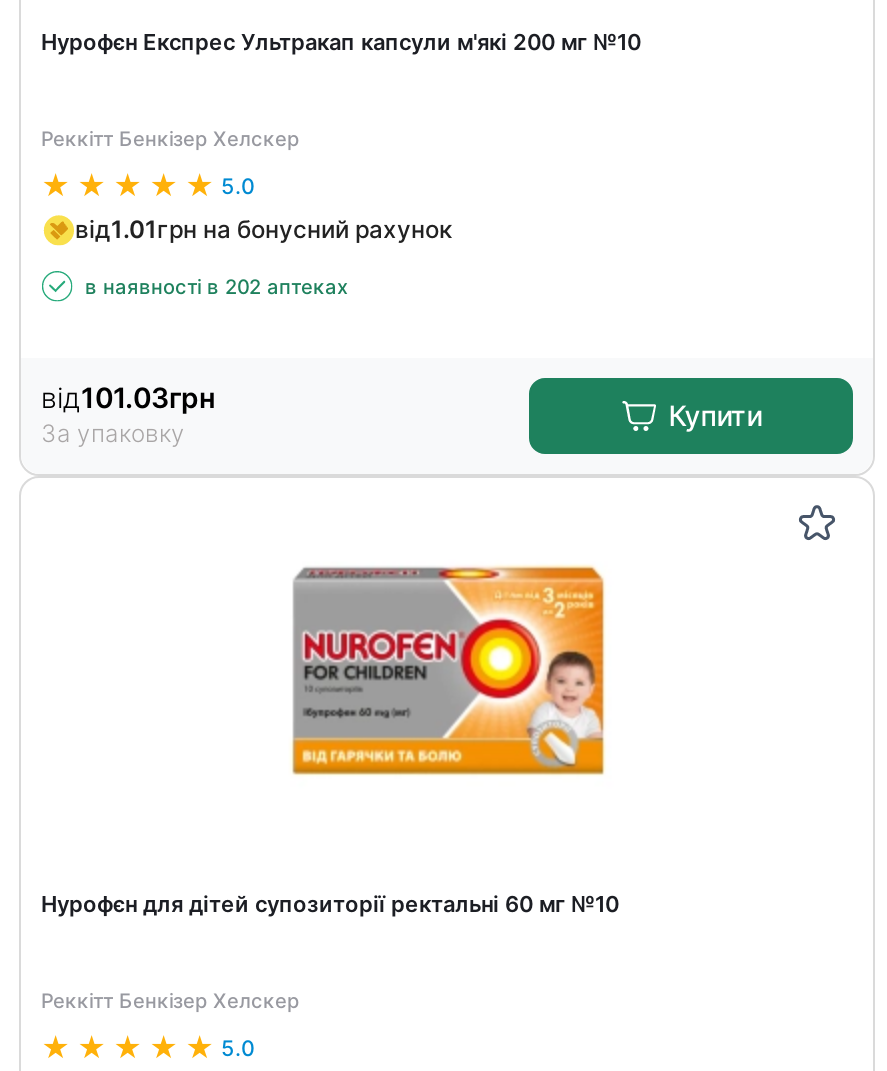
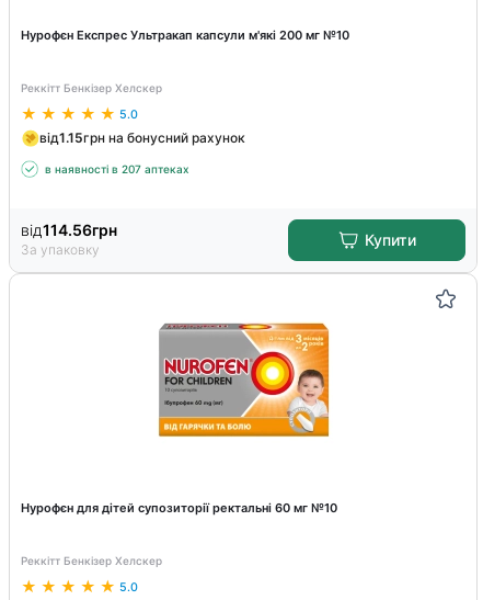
[75,213,453,243] від1.01грн на бонусний рахунок -> [39,129,245,145] від1.15грн на бонусний рахунок
[85,274,349,298] в наявності в 202 аптеках -> [45,162,189,176] в наявності в 207 аптеках
[41,380,215,414] від101.03грн -> [21,220,117,239] від114.56грн

